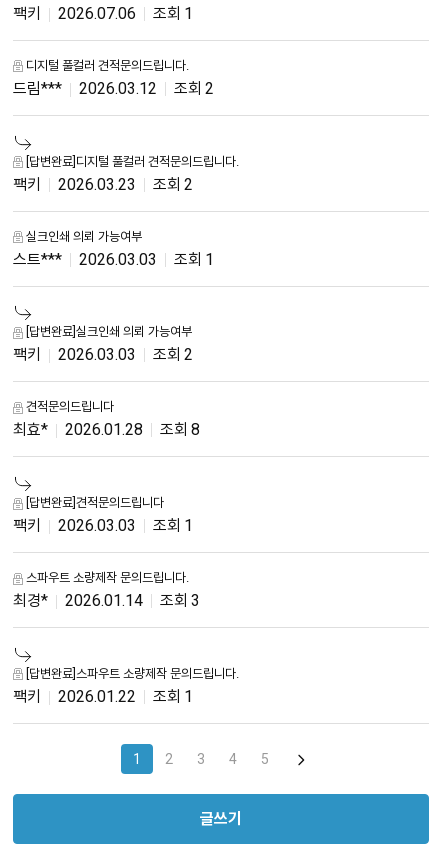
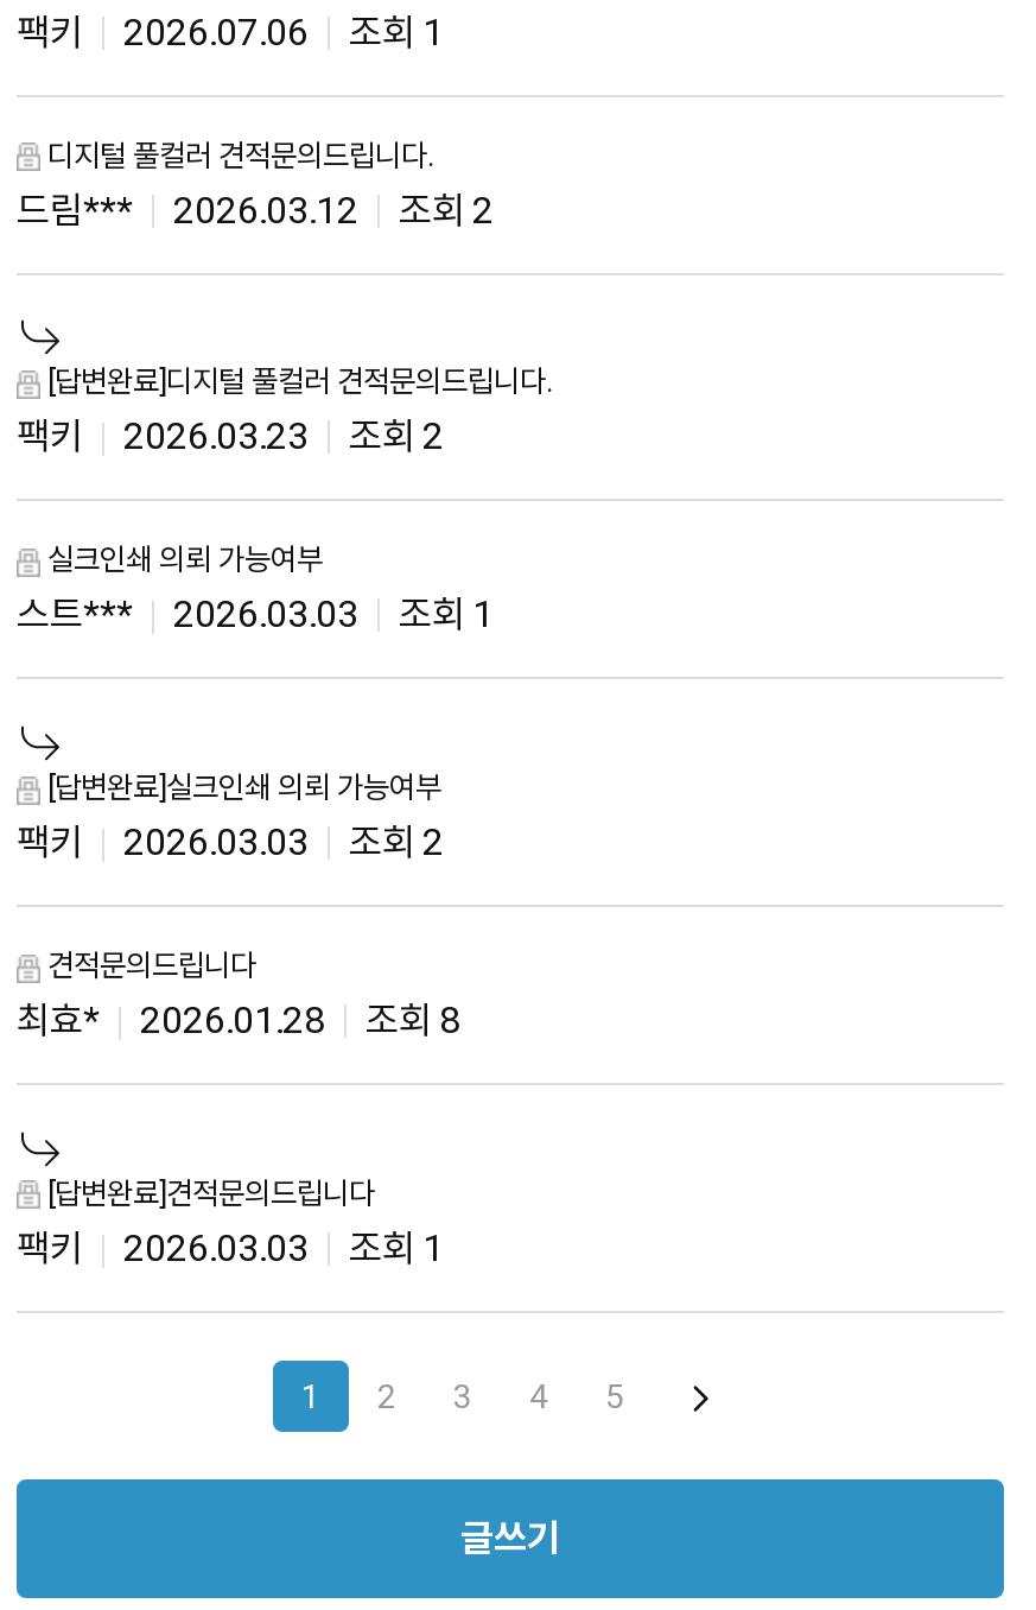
[13,570,200,610] 스파우트 소량제작 문의드립니다. | 최경* | 2026.01.14 | 3 -> none
[13,666,239,706] [답변완료]스파우트 소량제작 문의드립니다. | 팩키 | 2026.01.22 | 1 -> none

